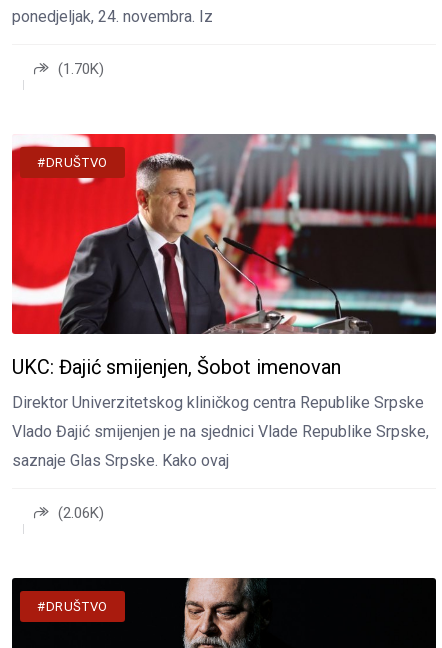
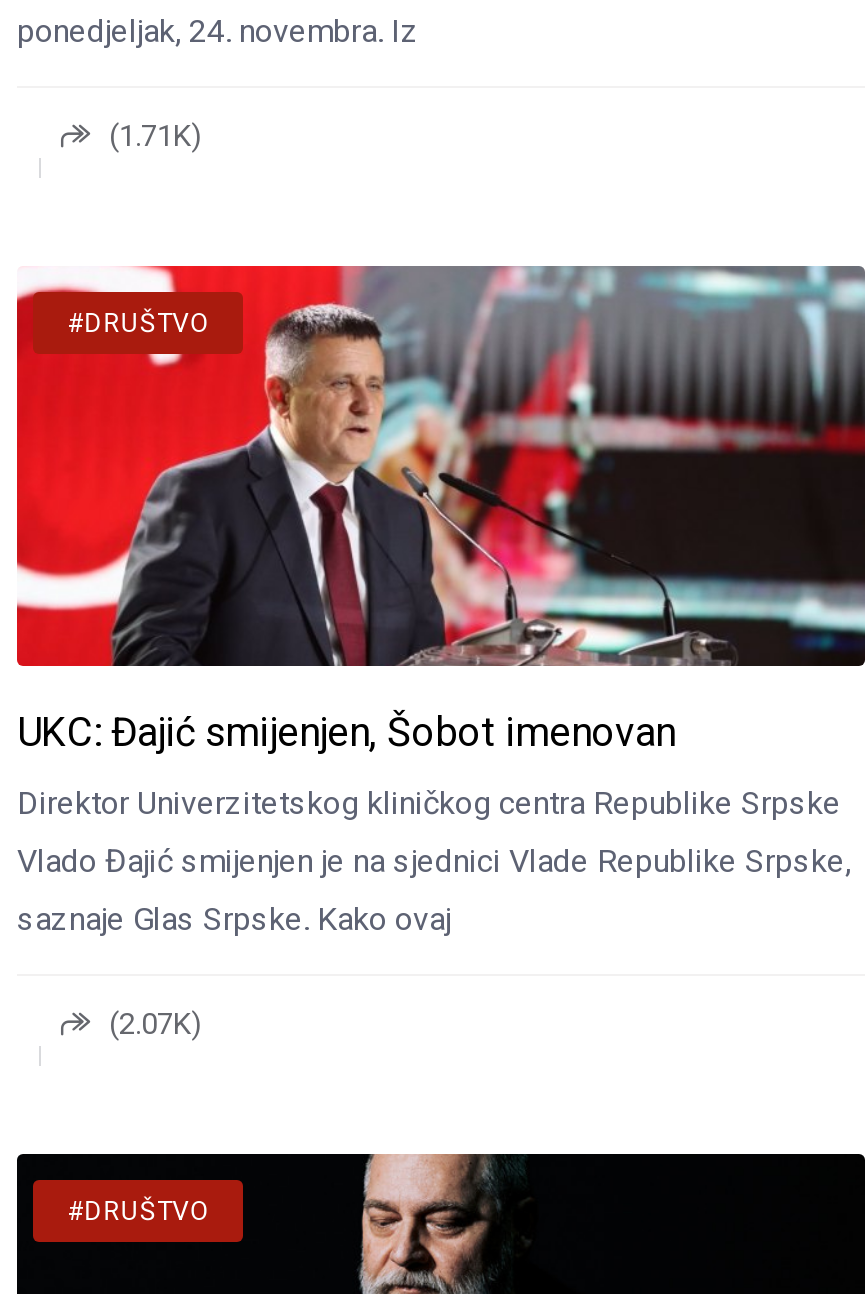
[54,60,104,78] (1.70K) -> [101,118,201,154] (1.71K)
[54,504,104,522] (2.06K) -> [101,1006,201,1042] (2.07K)

